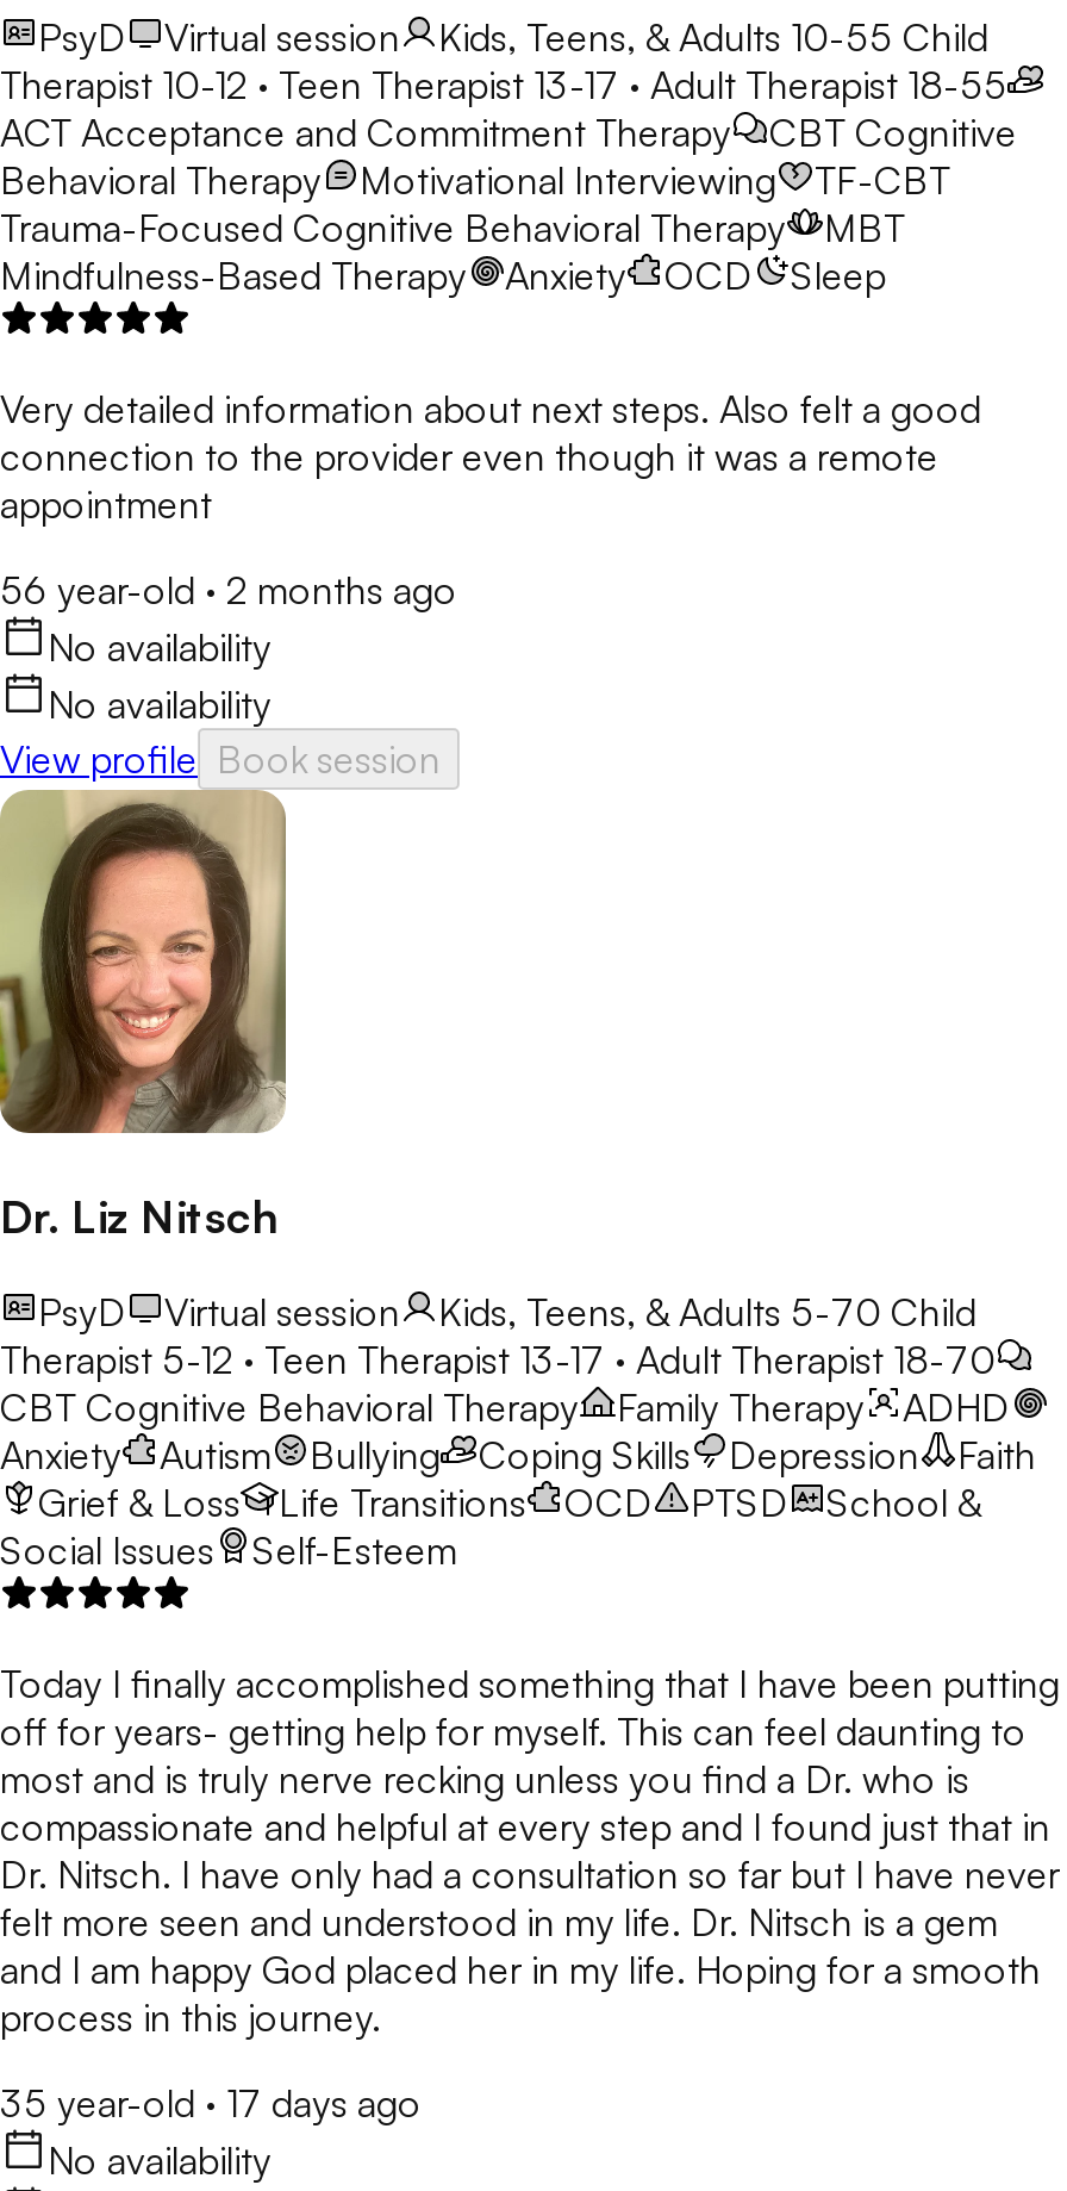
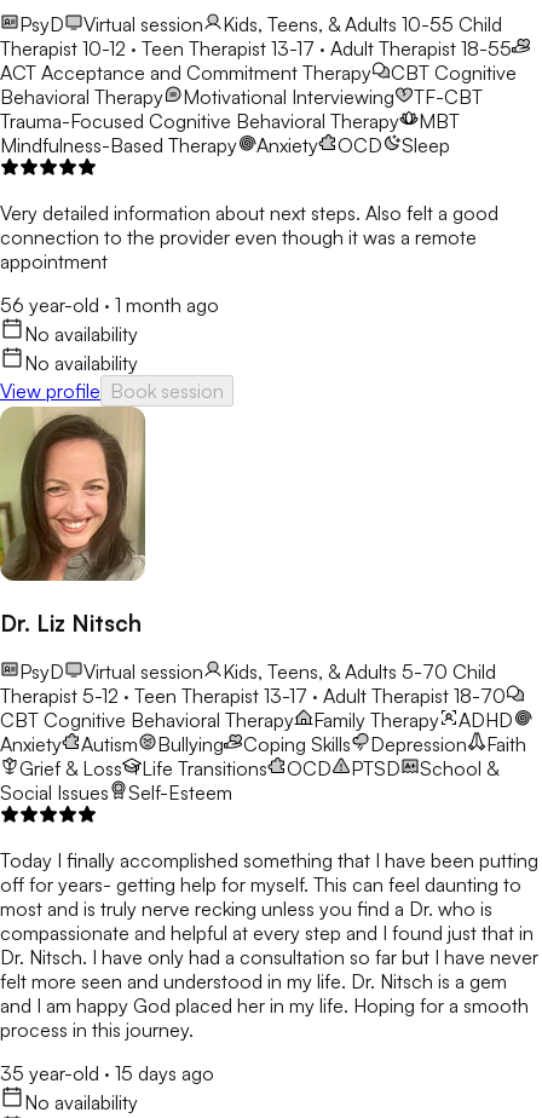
[0,565,457,613] 56 year-old · 2 months ago -> [0,293,219,317] 56 year-old · 1 month ago
[0,2079,422,2127] 35 year-old · 17 days ago -> [0,1061,214,1086] 35 year-old · 15 days ago

